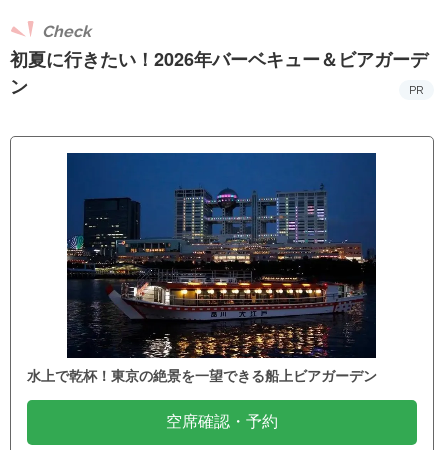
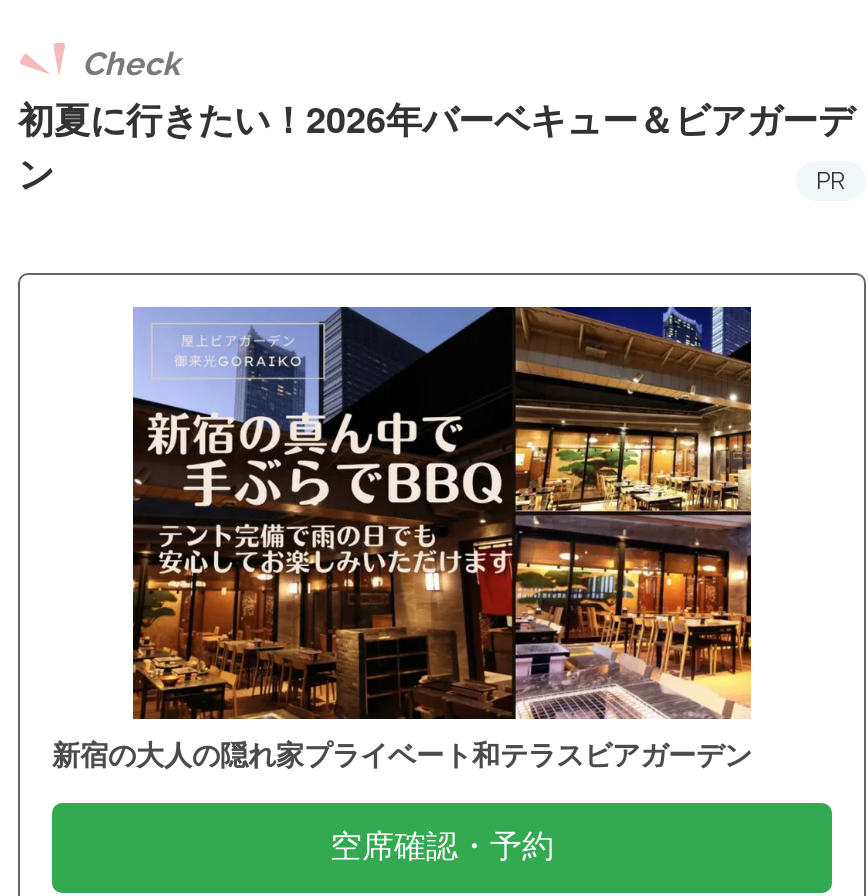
[27,152,377,385] [image] | 水上で乾杯！東京の絶景を一望できる船上ビアガーデン -> [52,304,754,773] [image] | 新宿の大人の隠れ家プライベート和テラスビアガーデン

